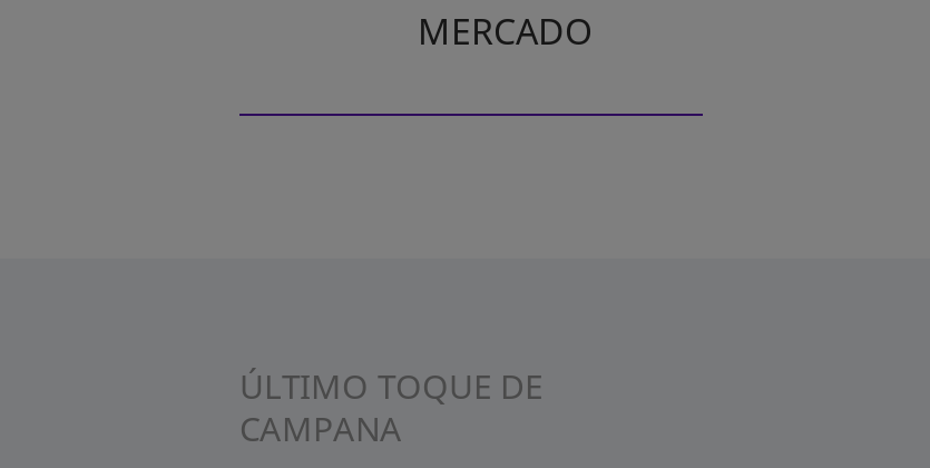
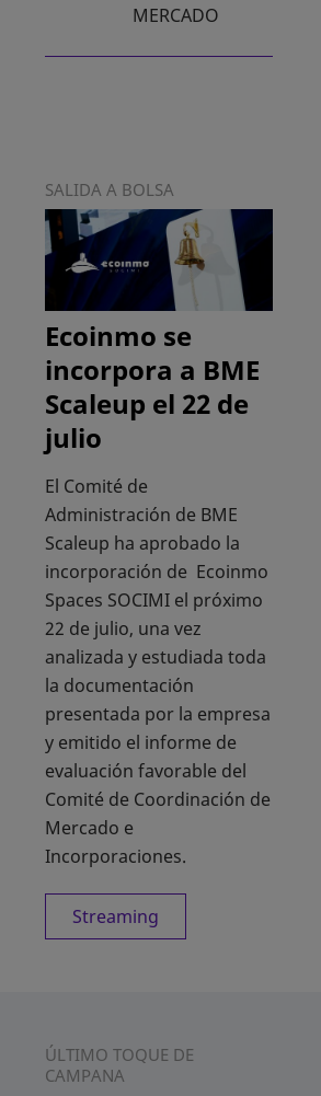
none -> [44,208,271,929] [image] | Ecoinmo se | incorpora a BME | Scaleup el 22 de | julio | El Comité de | Administración de BME | Scaleup ha aprobado la | incorporación de Ecoinmo | Spaces SOCIMI el próximo | 22 de julio, una vez | analizada y estudiada toda | la documentación | presentada por la empresa | y emitido el informe de | evaluación favorable del | Comité de Coordinación de | Mercado e | Incorporaciones. | Streaming
none -> [45,178,174,200] SALIDA A BOLSA
none -> [221,208,274,312] [image]

